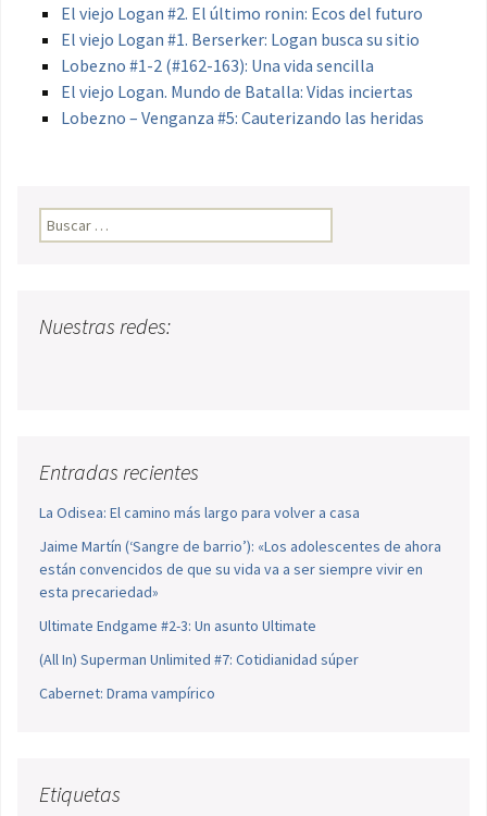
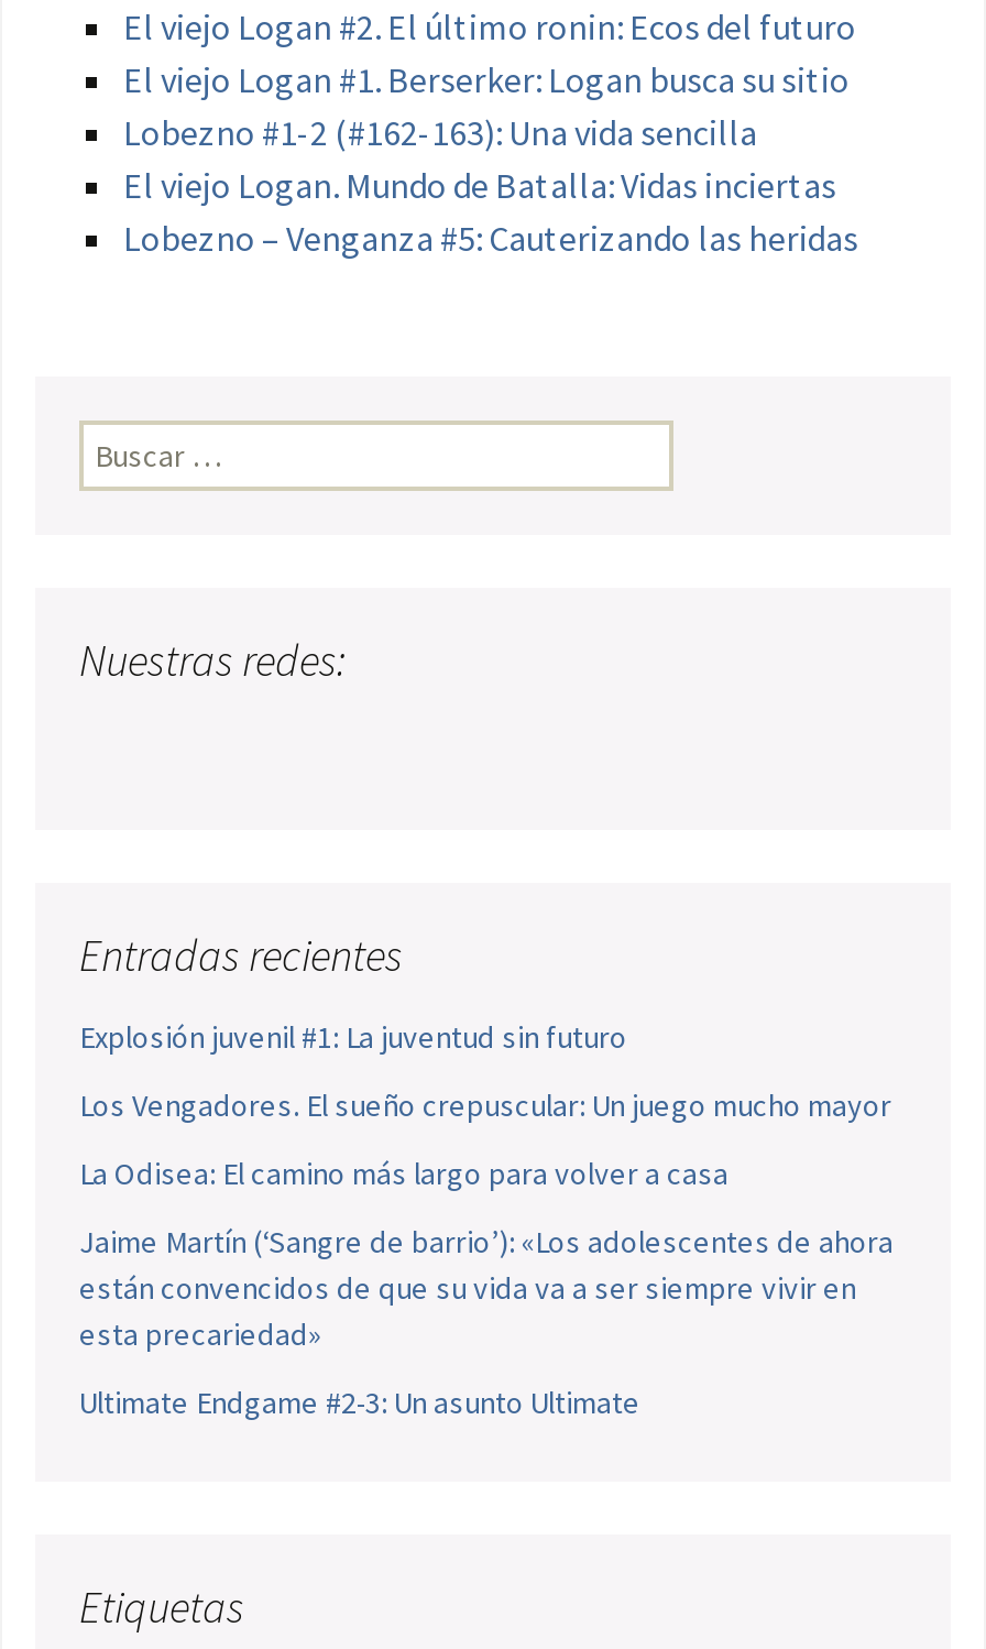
none -> [79,1018,891,1125] Explosión juvenil #1: La juventud sin futuro | Los Vengadores. El sueño crepuscular: Un juego mucho mayor
moved [39,503,441,636] -> [79,1154,894,1423]: La Odisea: El camino más largo para volver a casa | Jaime Martín (‘Sangre de barrio’): «Los adolescentes de ahora | están convencidos de que su vida va a ser siempre vivir en | esta precariedad» | Ultimate Endgame #2-3: Un asunto Ultimate
[39,650,359,703] (All In) Superman Unlimited #7: Cotidianidad súper | Cabernet: Drama vampírico -> none

